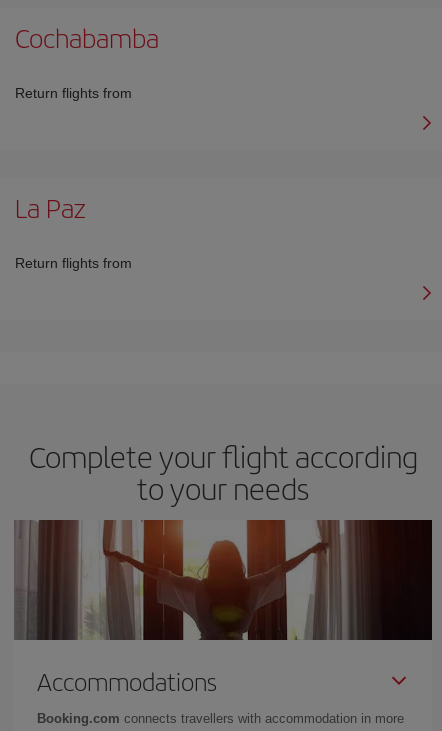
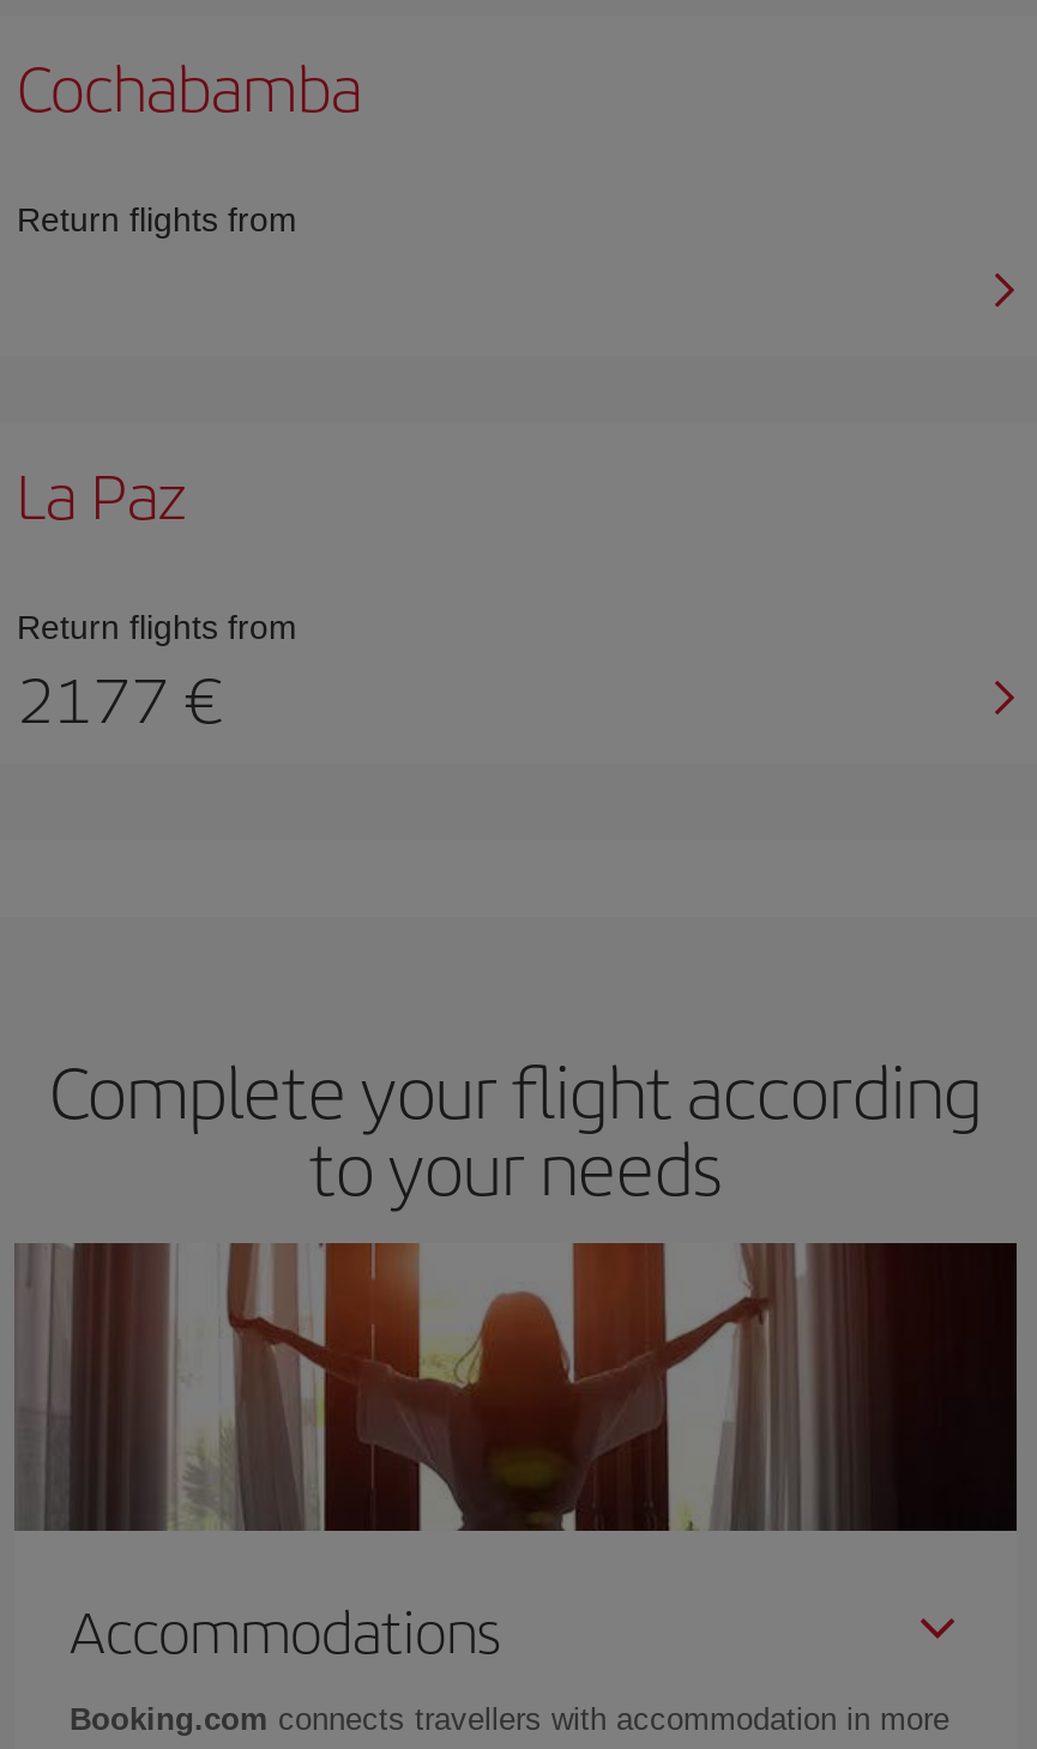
none -> [17,653,223,742] 2177 €

